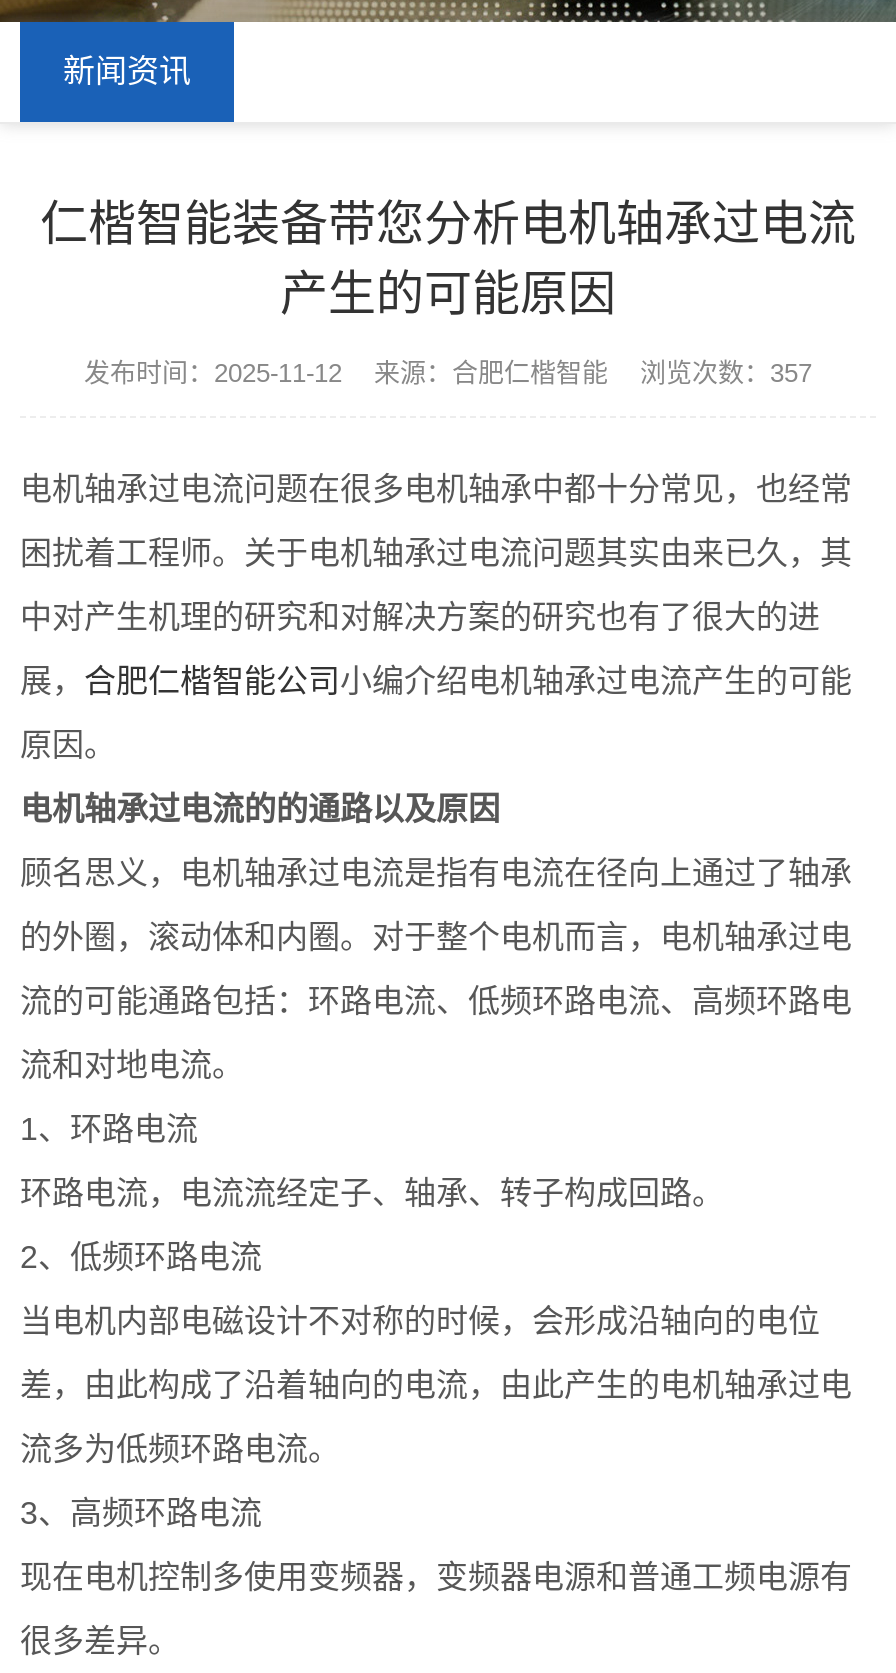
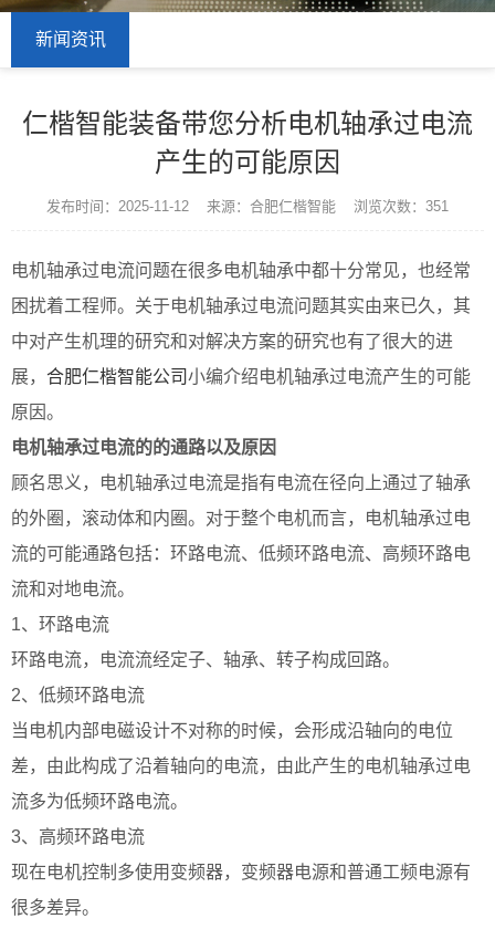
[84,358,812,388] 发布时间：2025-11-12 来源：合肥仁楷智能 浏览次数：357 -> [46,198,449,215] 发布时间：2025-11-12 来源：合肥仁楷智能 浏览次数：351

